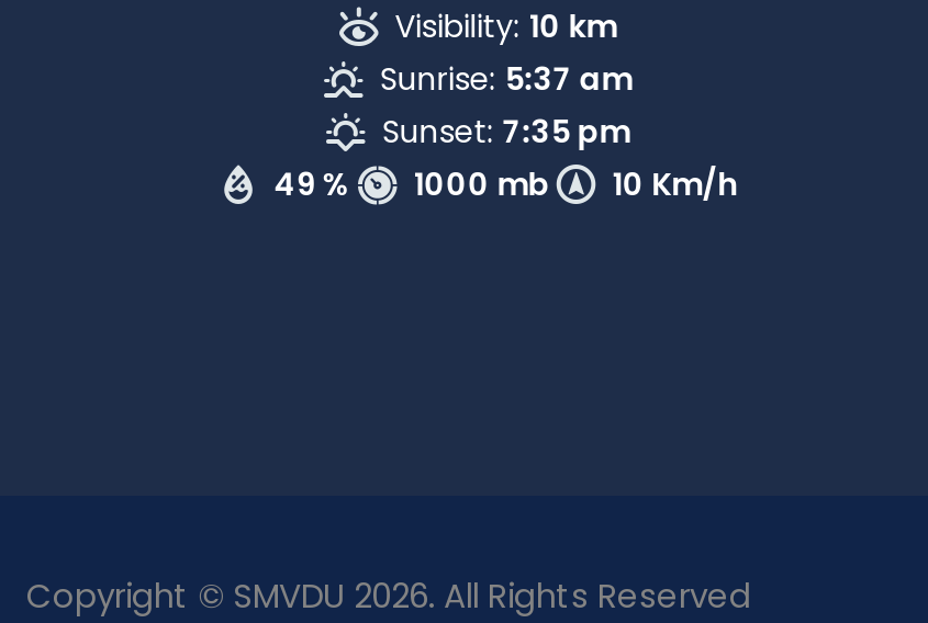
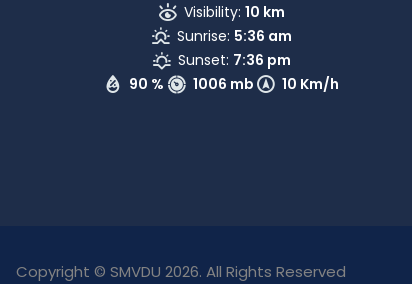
[379,56,632,100] Sunrise: 5:37 am -> [177,26,292,46] Sunrise: 5:36 am
[382,109,630,153] Sunset: 7:35 pm -> [178,50,291,70] Sunset: 7:36 pm
[274,161,351,205] 49 % -> [129,74,164,94] 90 %
[413,161,550,205] 1000 mb -> [193,74,254,94] 1006 mb

